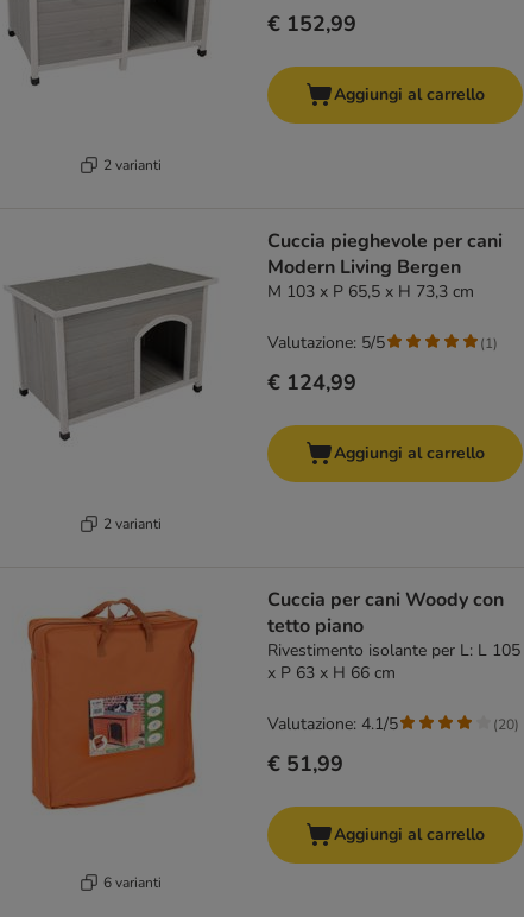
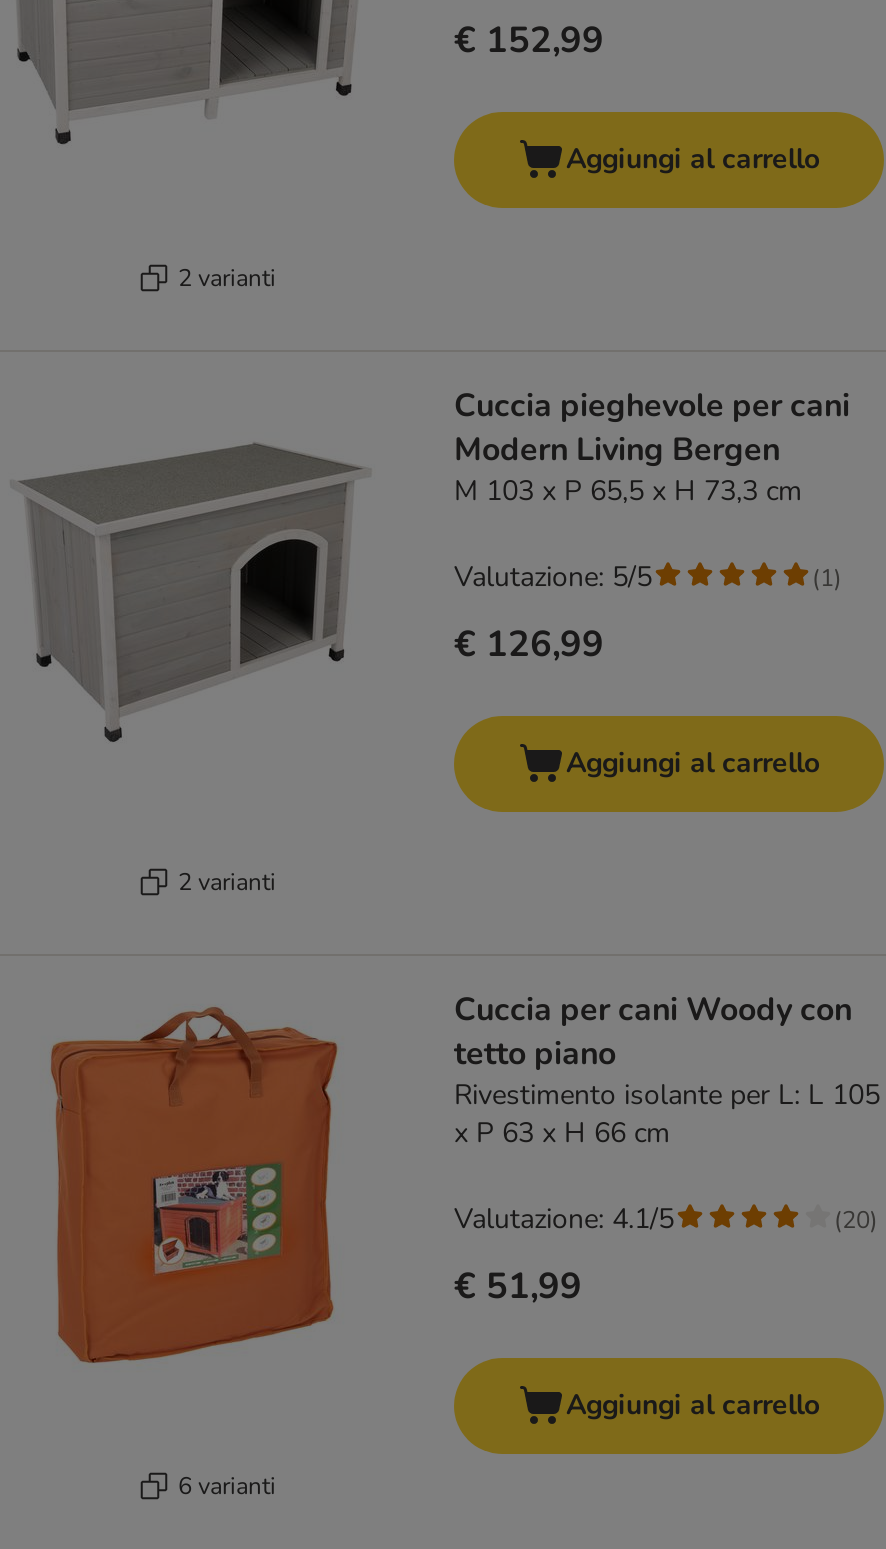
[267,368,356,397] € 124,99 -> [454,620,604,668] € 126,99

